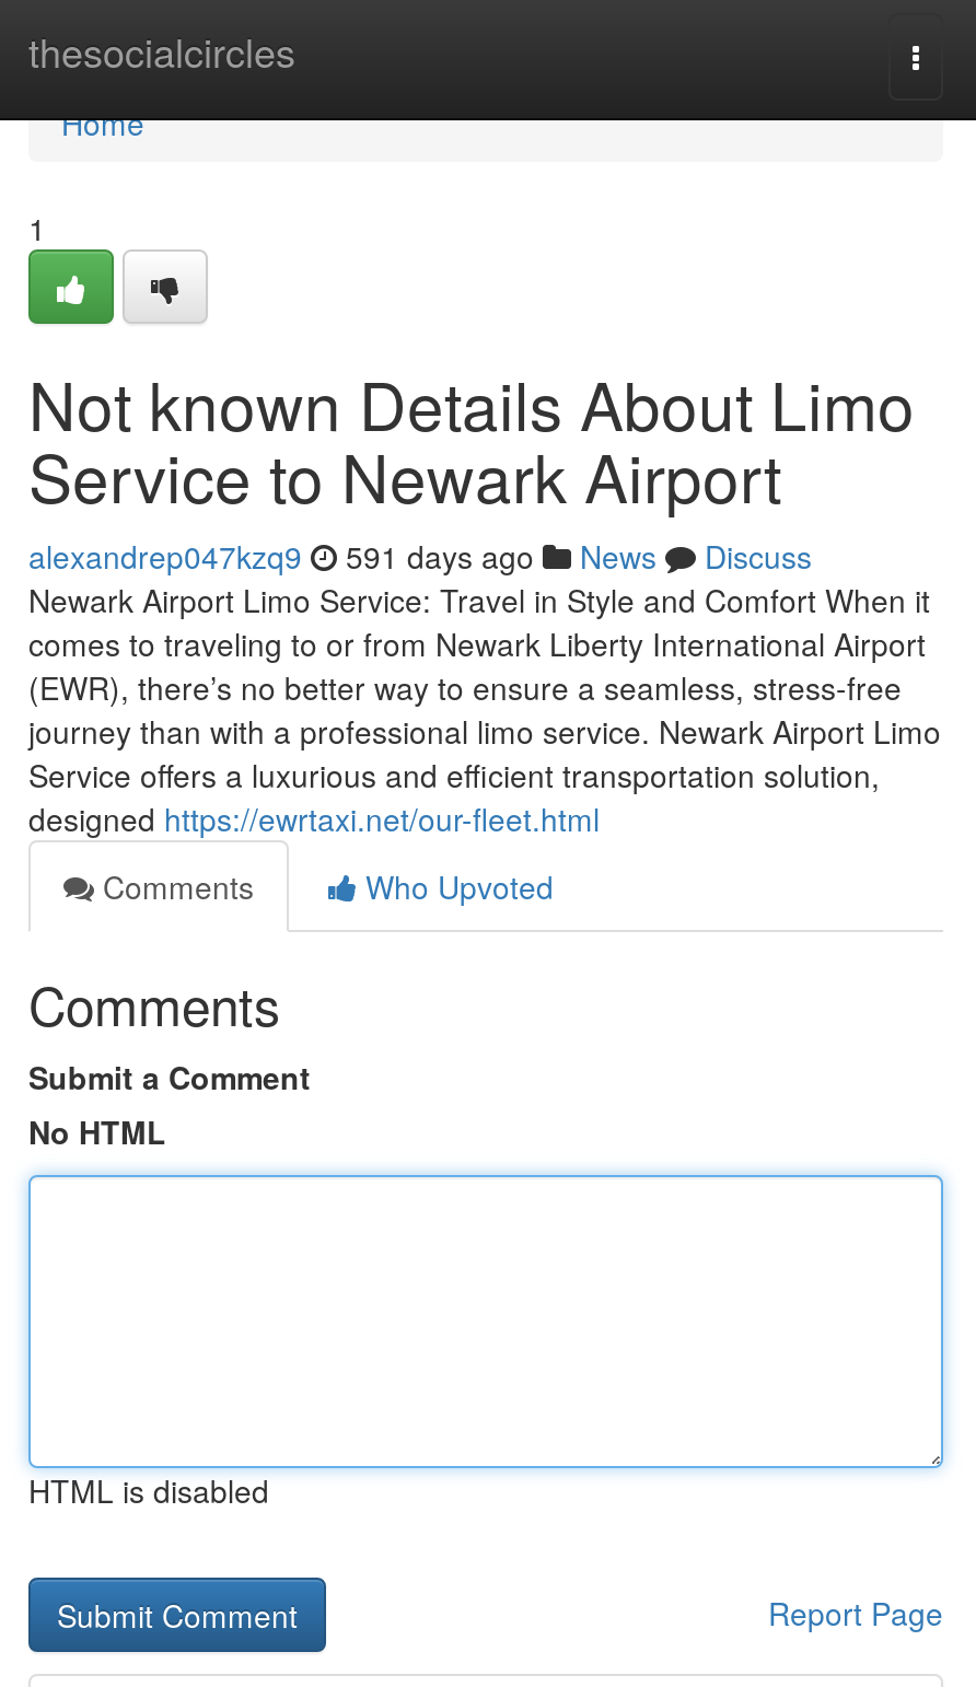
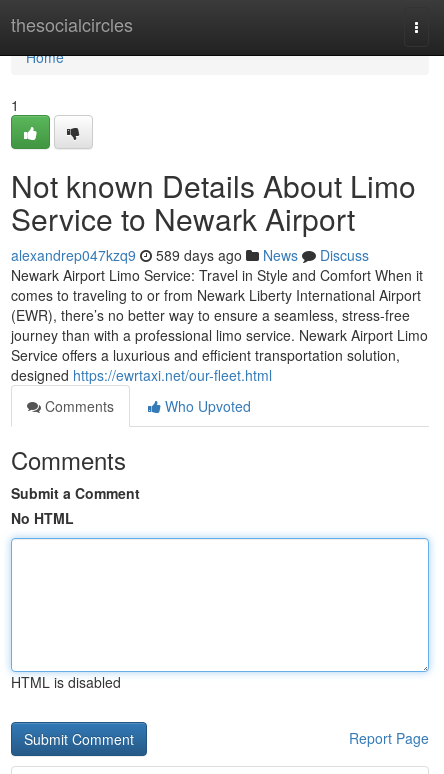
[28,534,812,578] alexandrep047kzq9 591 days ago News Discuss -> [11,245,369,265] alexandrep047kzq9 589 days ago News Discuss

